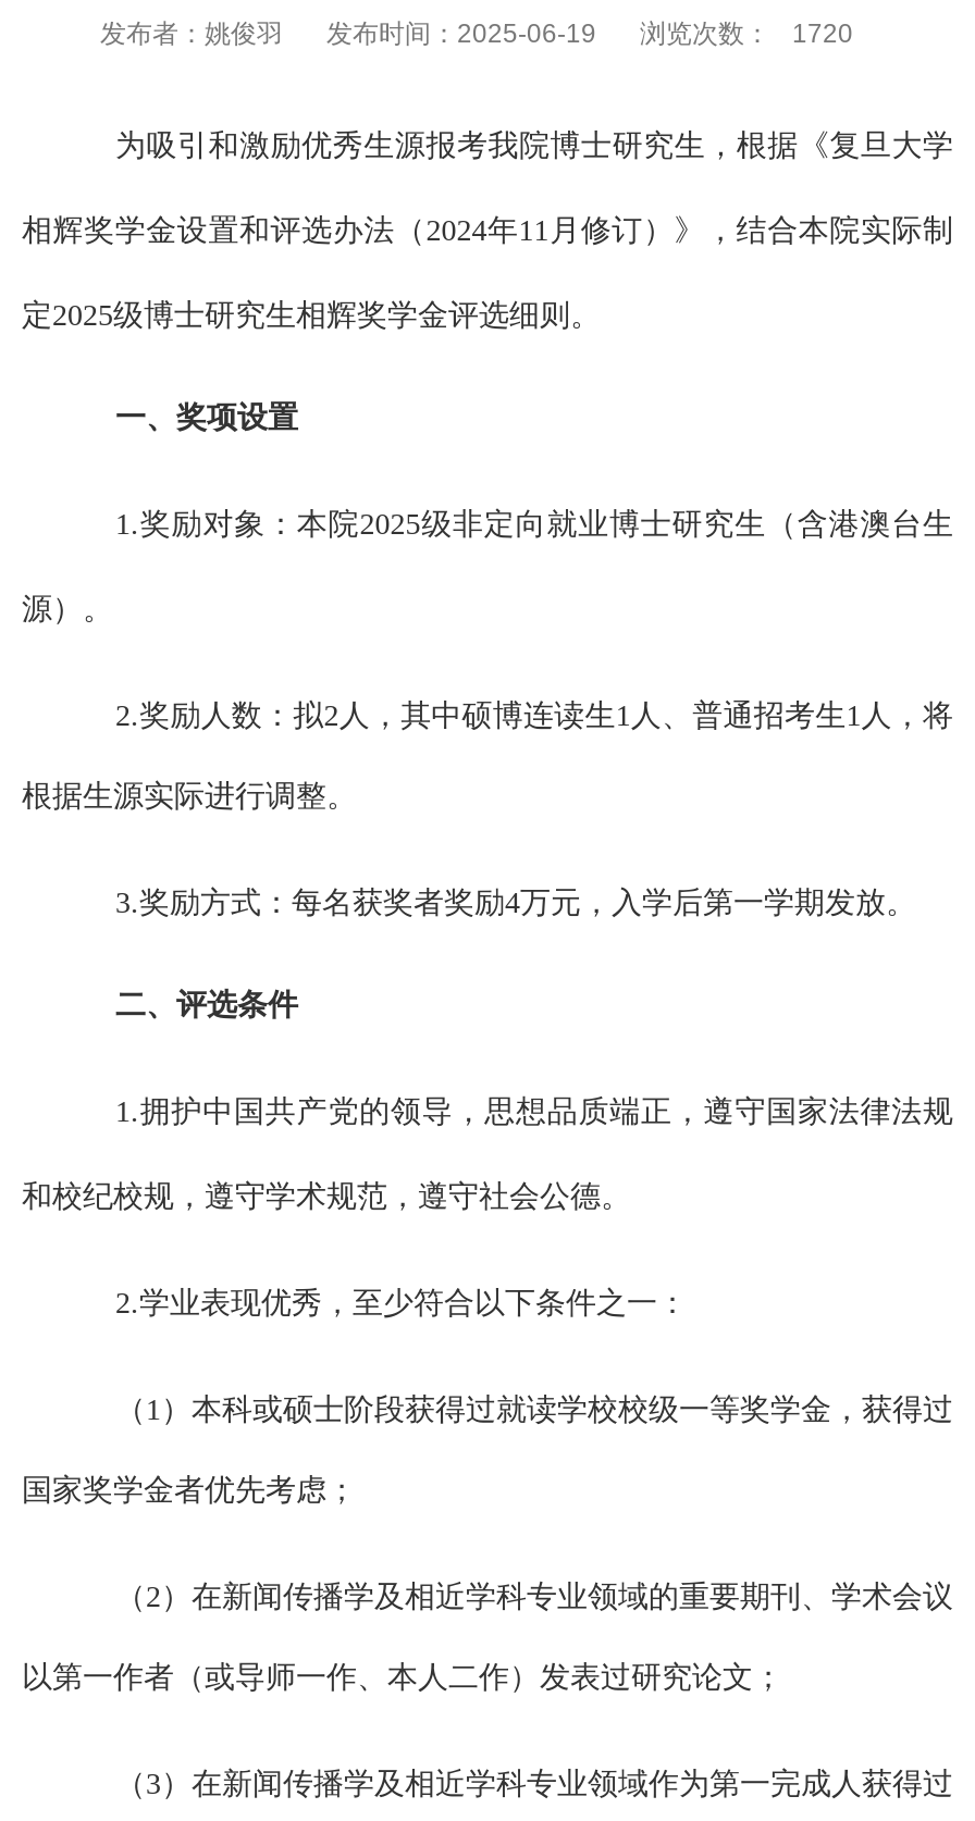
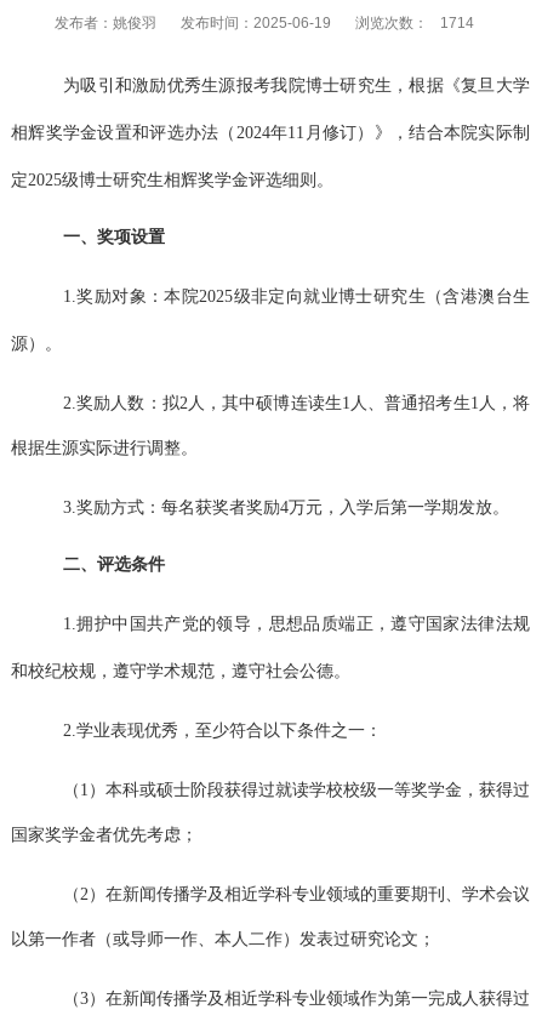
[100,18,853,49] 发布者：姚俊羽 发布时间：2025-06-19 浏览次数： 1720 -> [55,14,474,31] 发布者：姚俊羽 发布时间：2025-06-19 浏览次数： 1714

